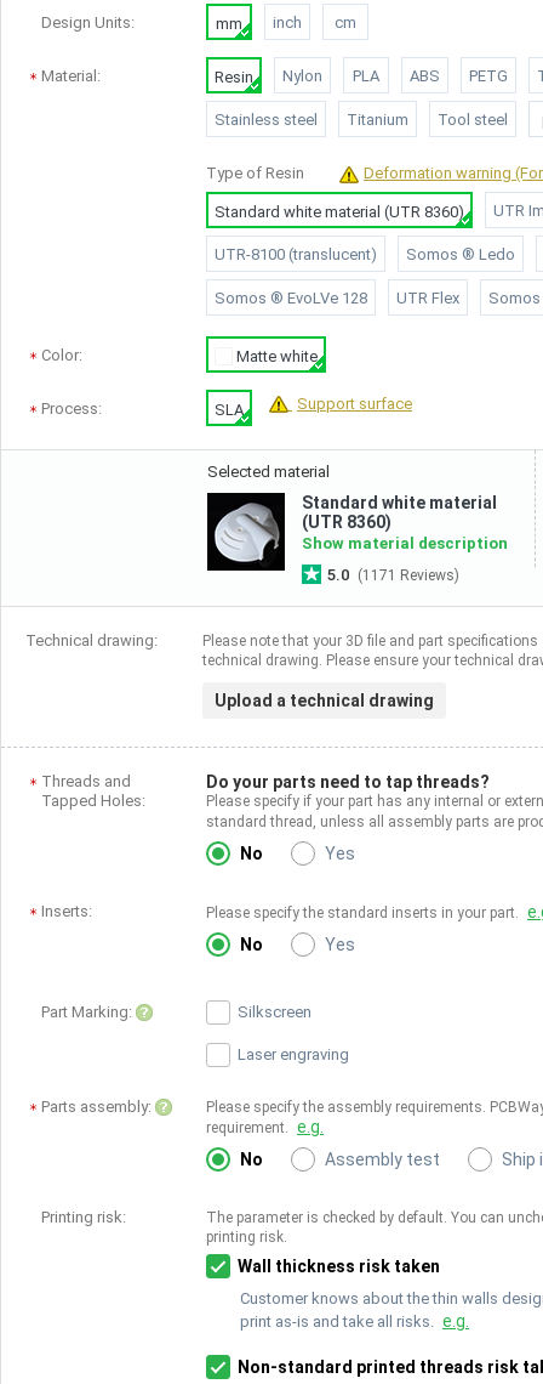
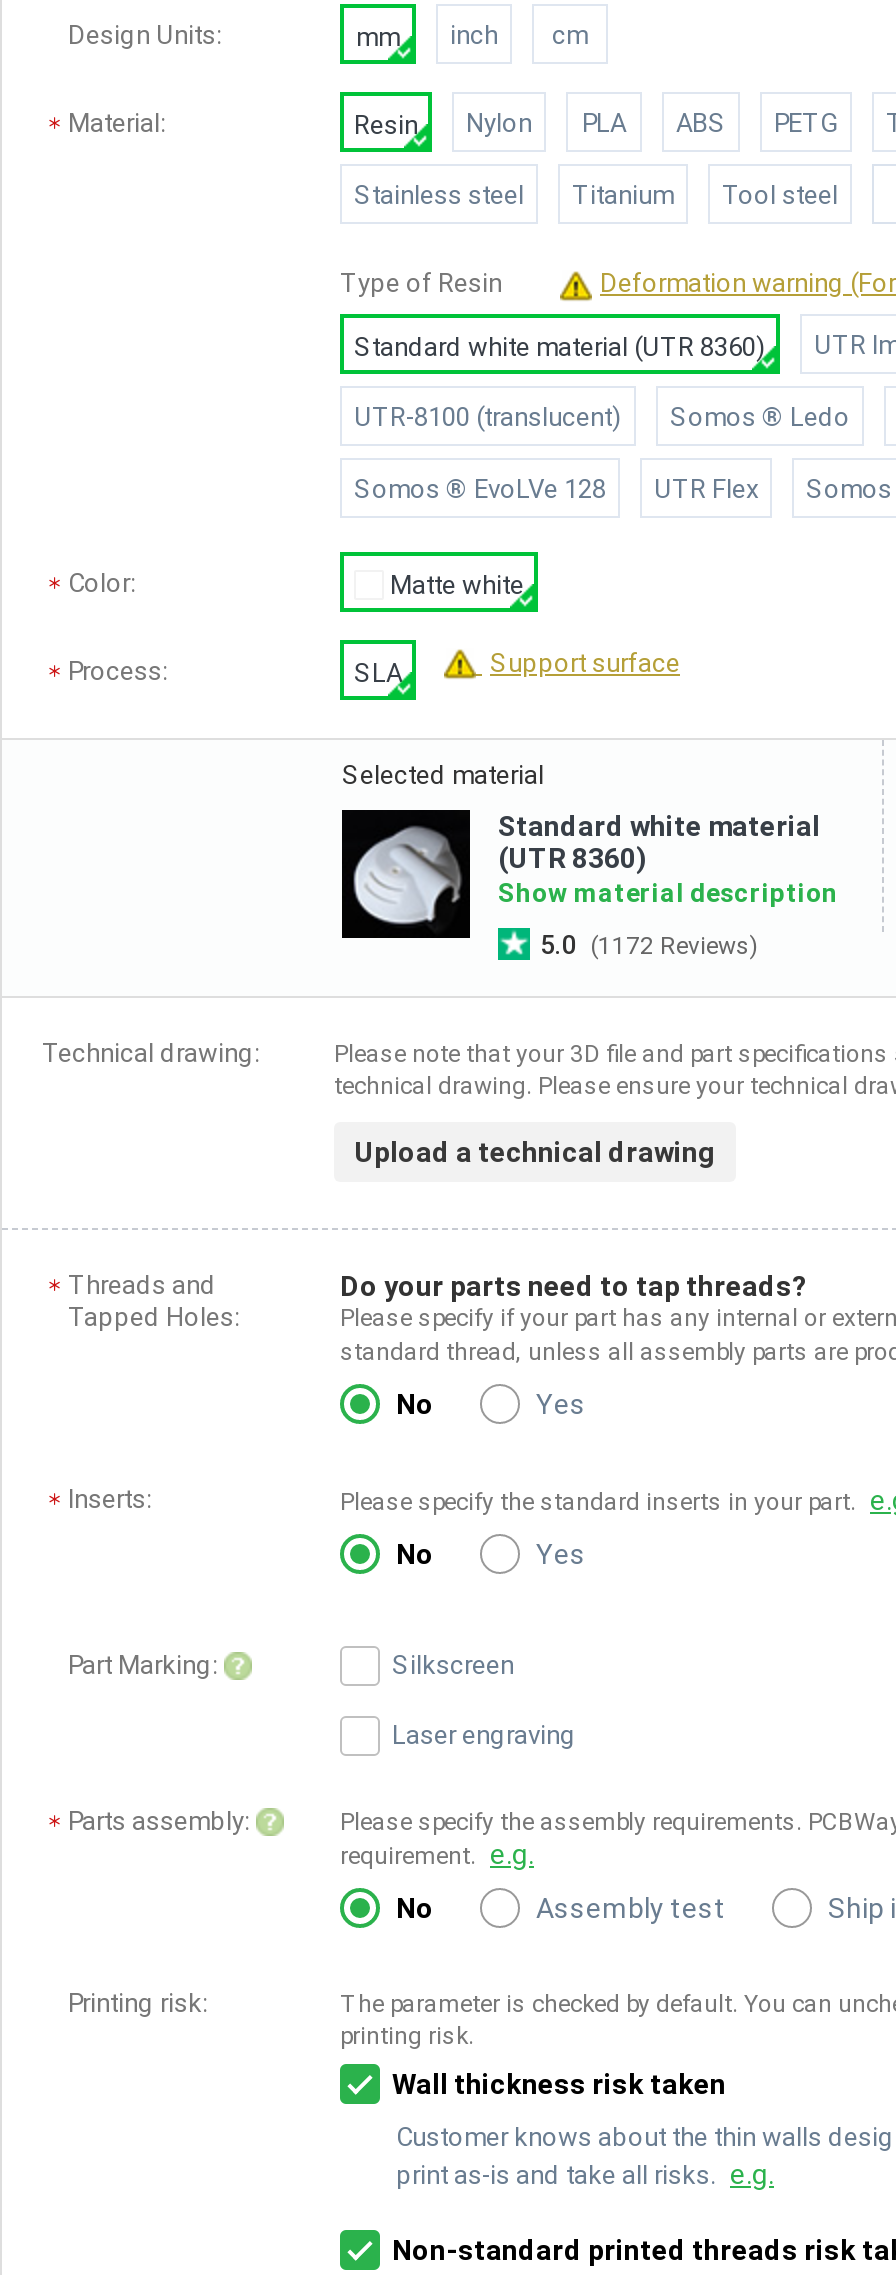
[327,565,459,583] 5.0 (1171 Reviews) -> [540,929,758,959] 5.0 (1172 Reviews)

